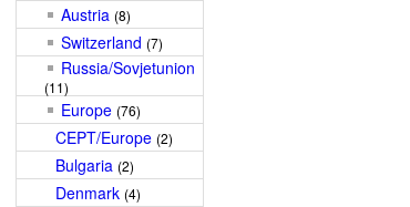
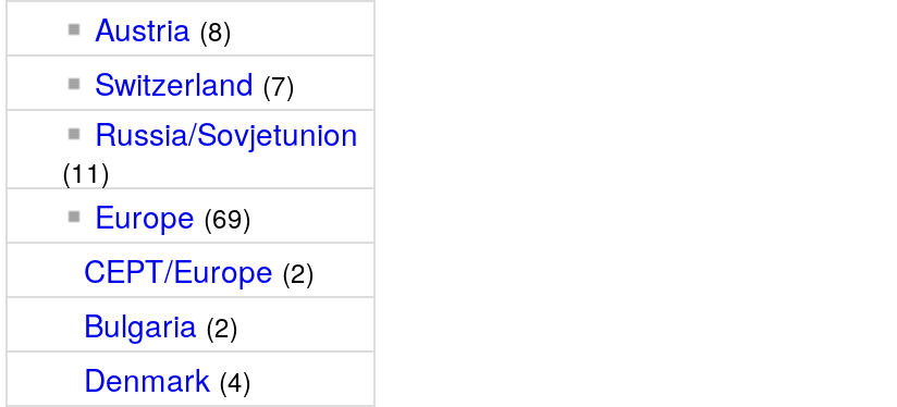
[61,99,141,121] Europe (76) -> [95,194,251,237] Europe (69)

